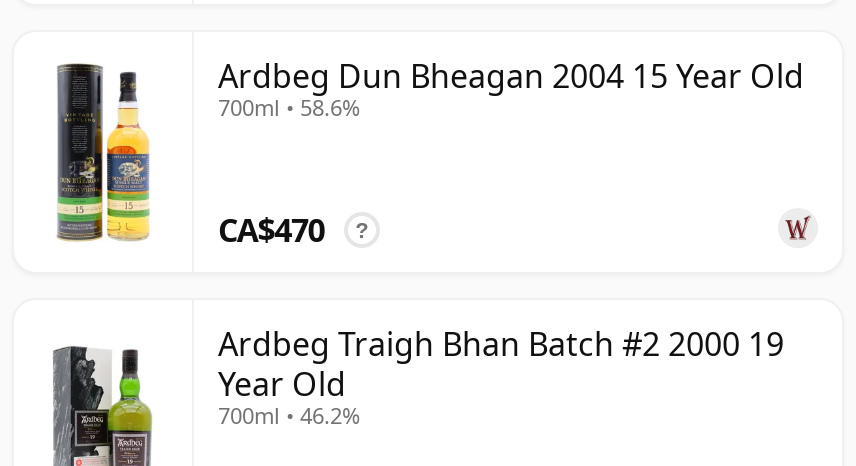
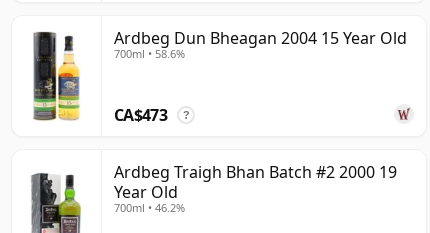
[218,208,324,252] CA$470 -> [114,104,167,126] CA$473

